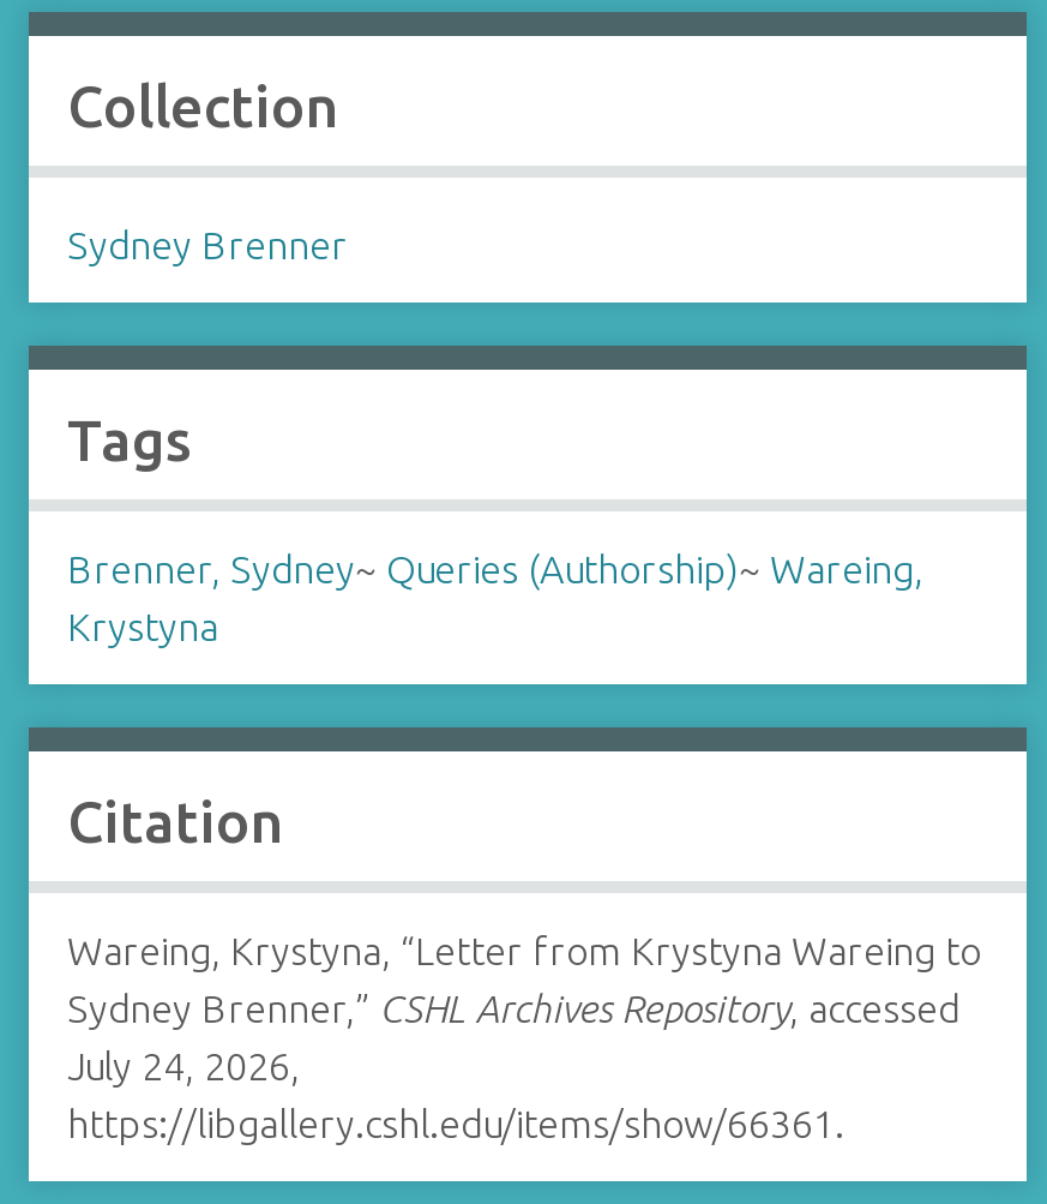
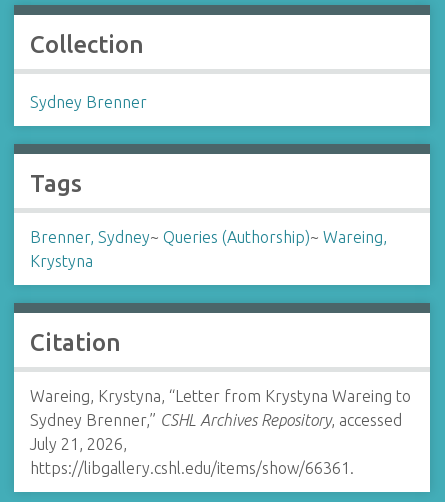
[67,1044,300,1088] July 24, 2026, -> [30,435,127,453] July 21, 2026,

